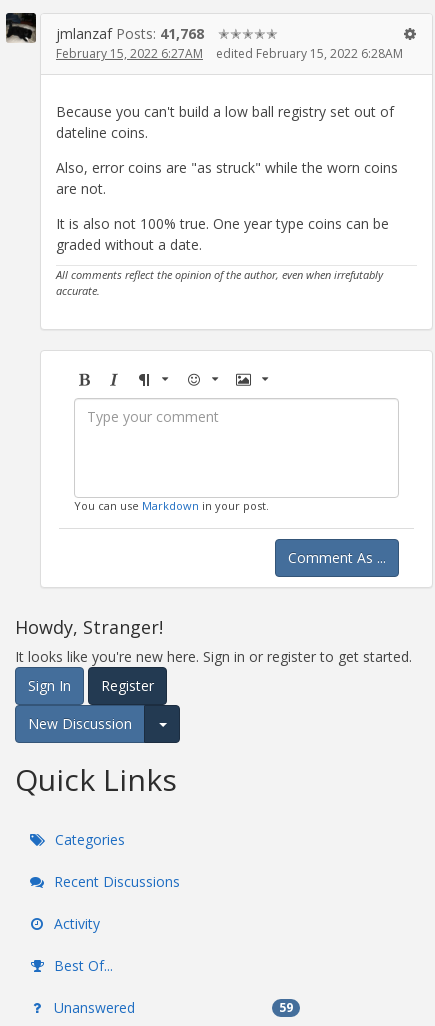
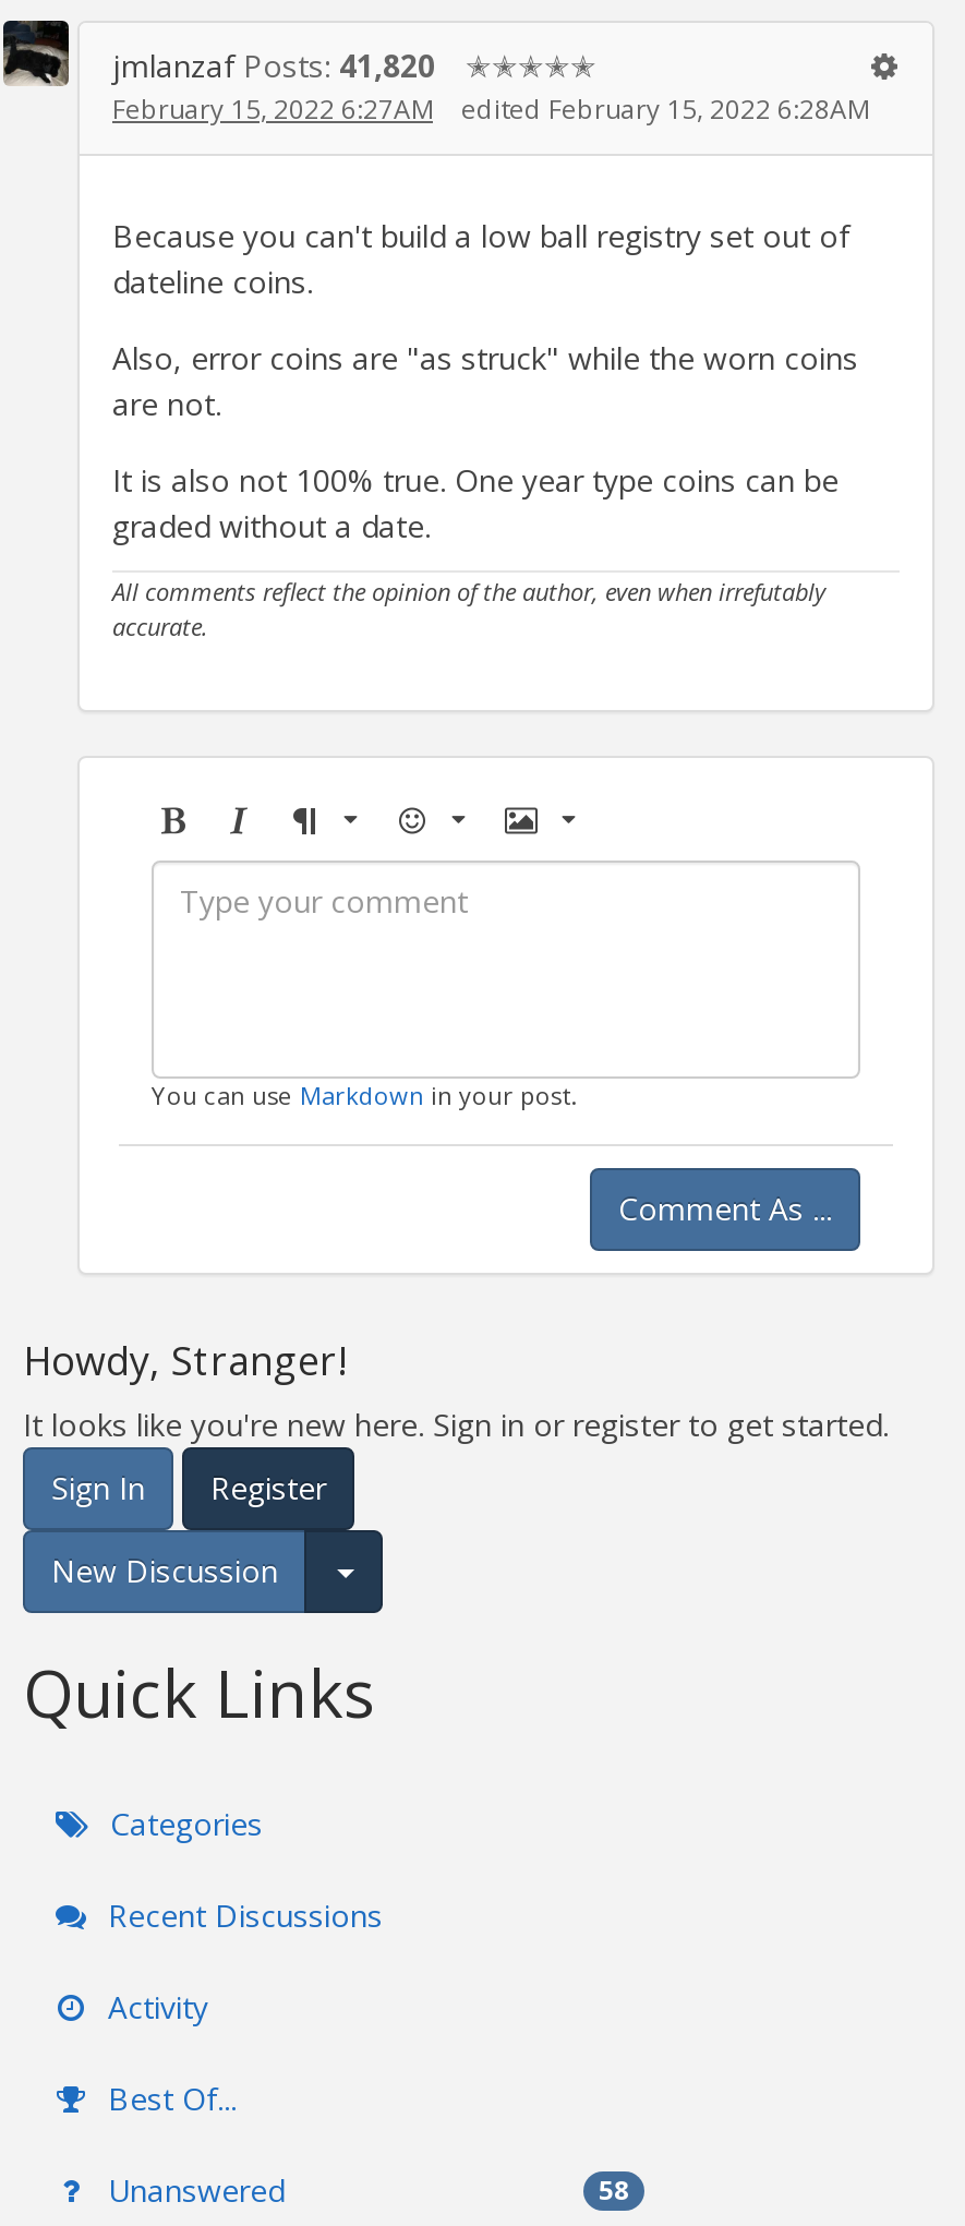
[56,24,204,43] jmlanzaf Posts: 41,768 -> [112,45,435,86] jmlanzaf Posts: 41,820
[279,999,293,1016] 59 -> [599,2171,629,2209] 58

